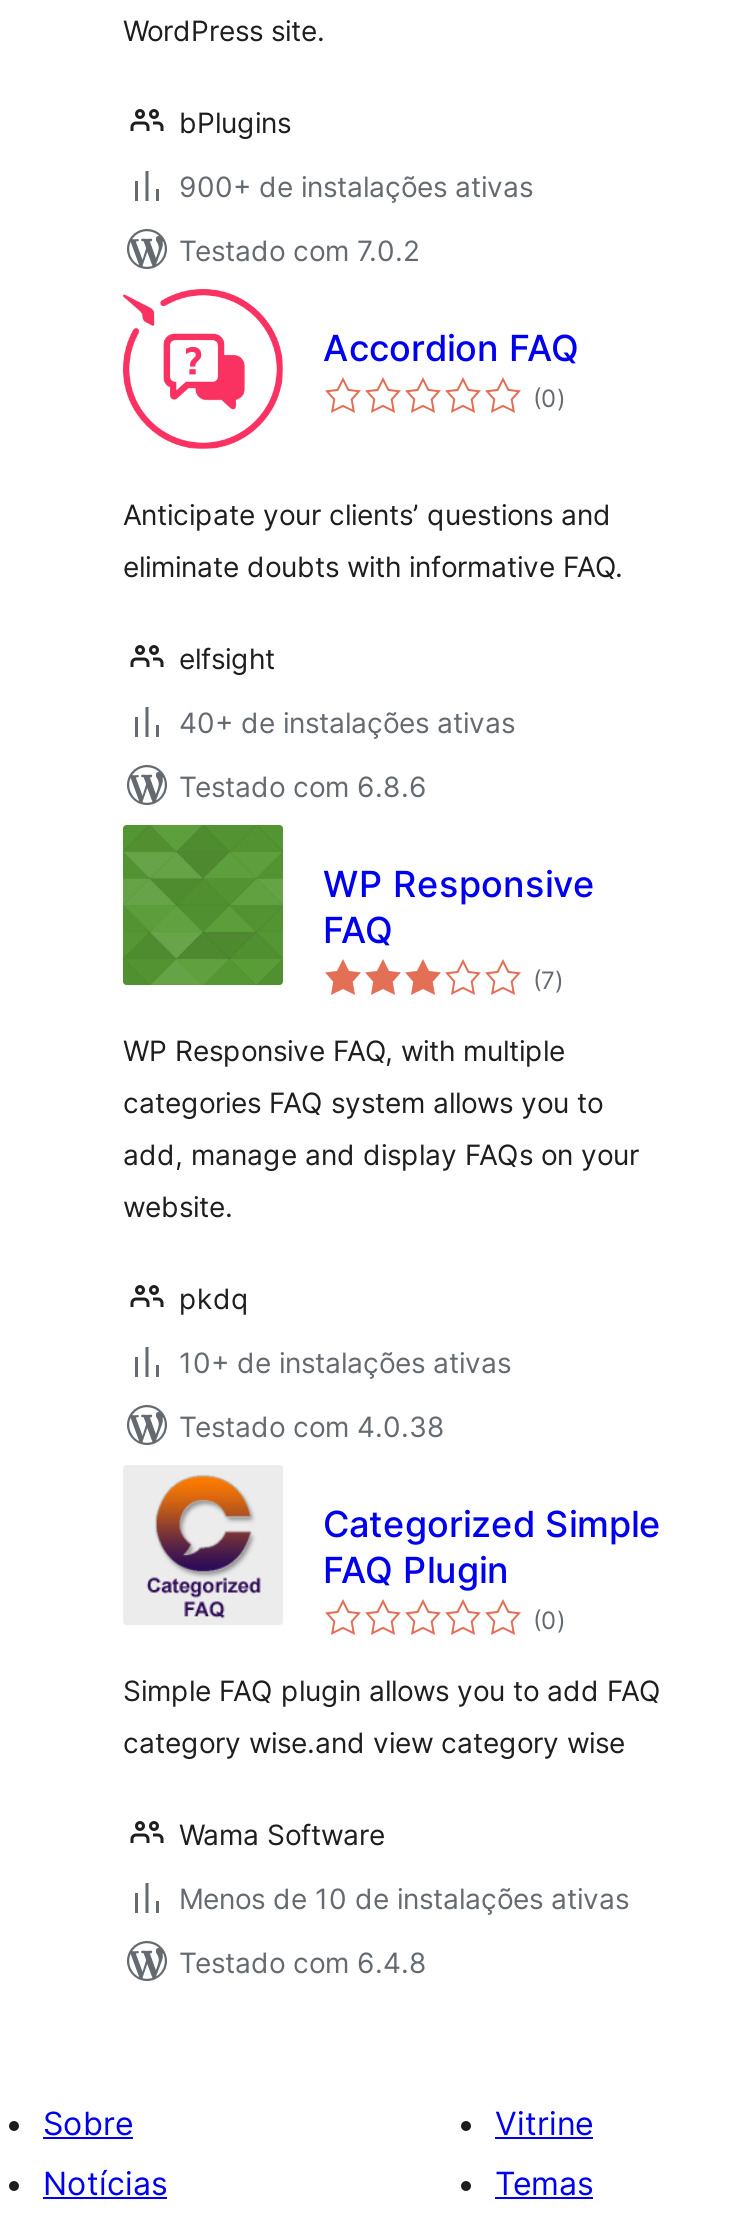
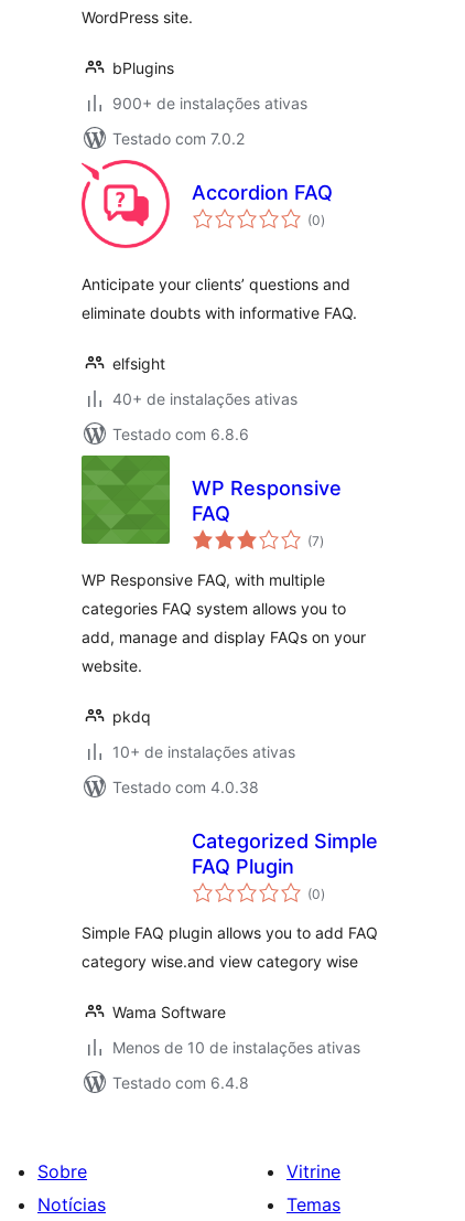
[143,1471,265,1621] [image] -> none

